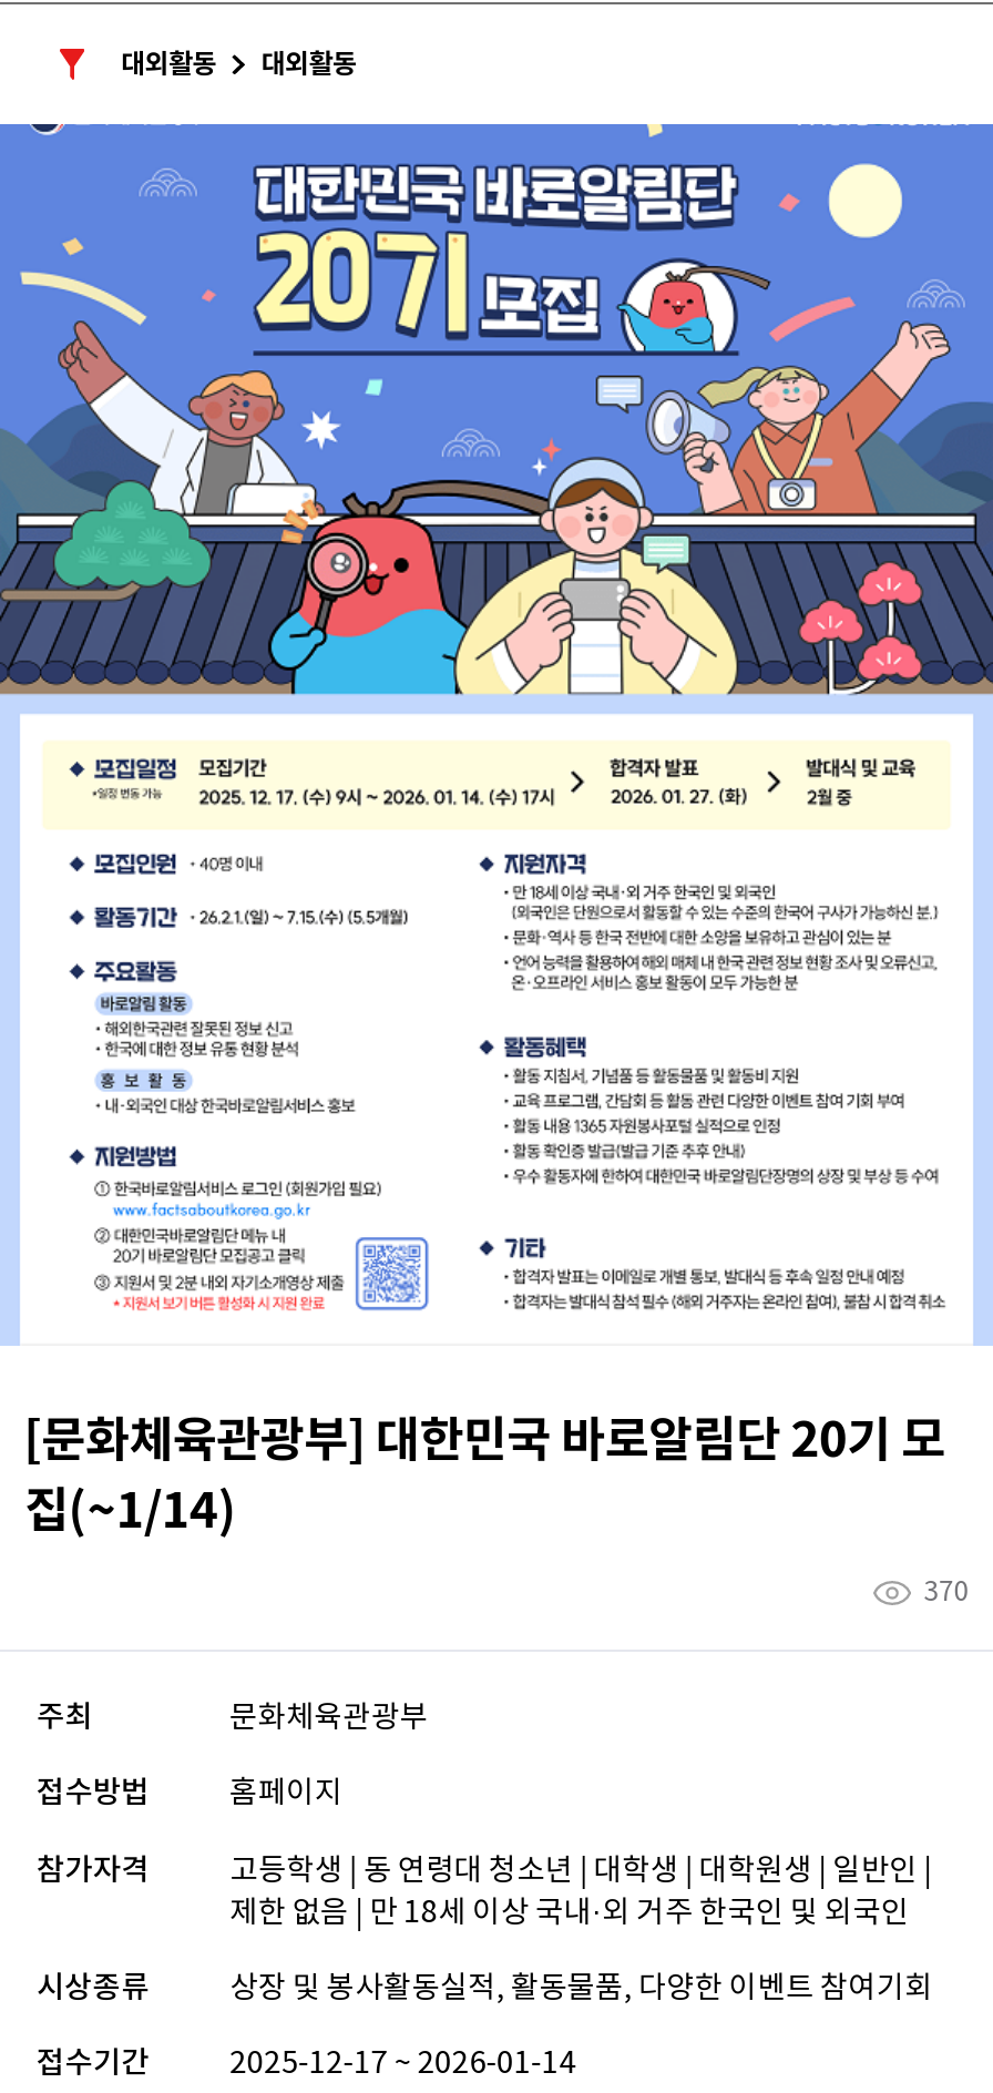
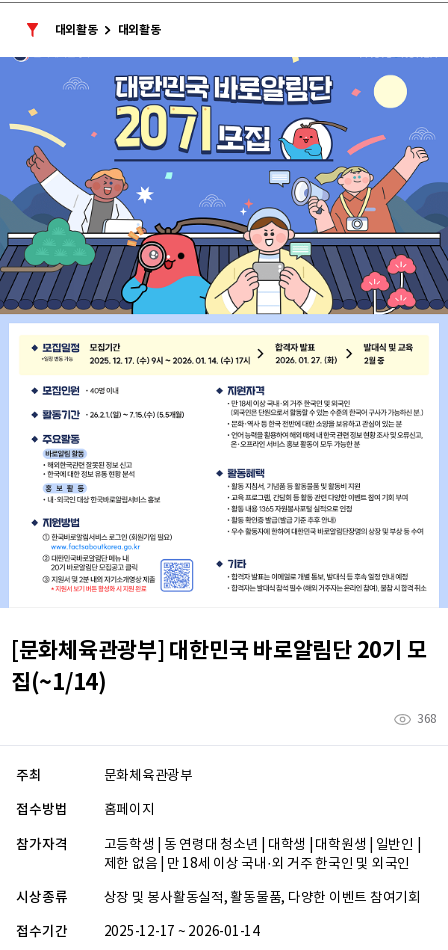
[924,1578,969,1606] 370 -> [417,712,437,725] 368

